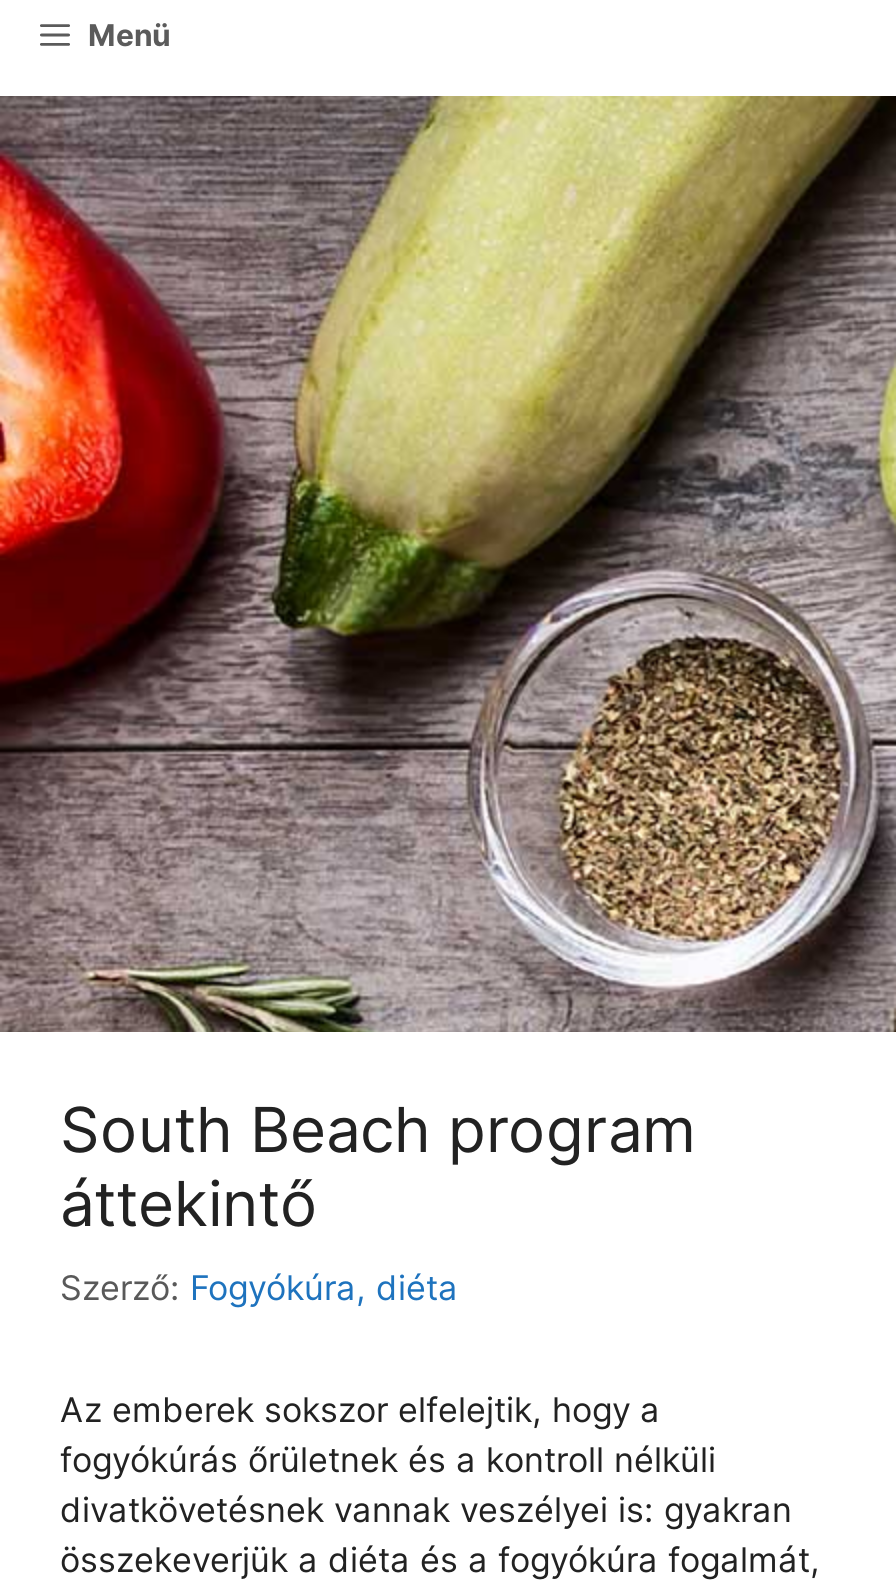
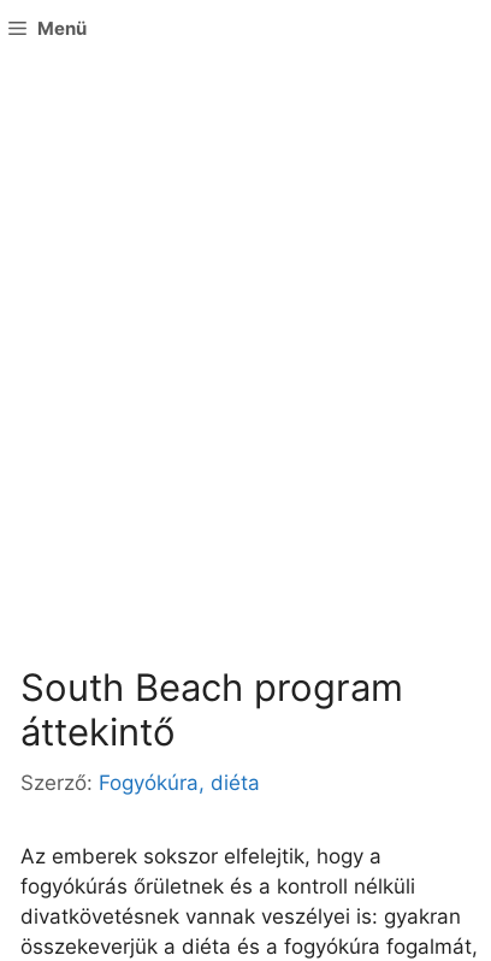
[6,94,890,1034] [image] -> none

